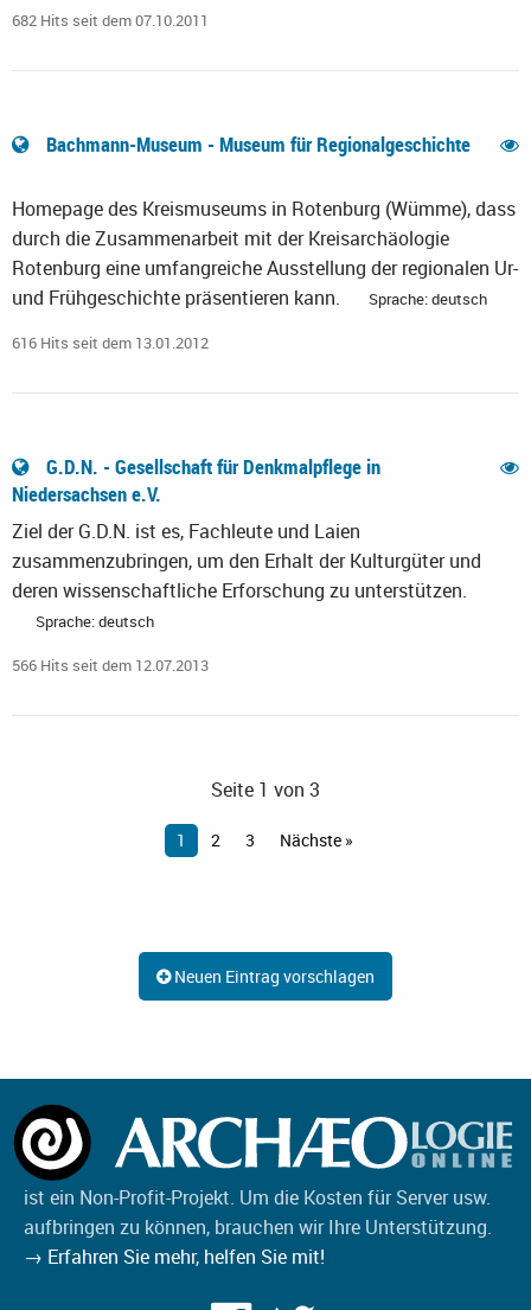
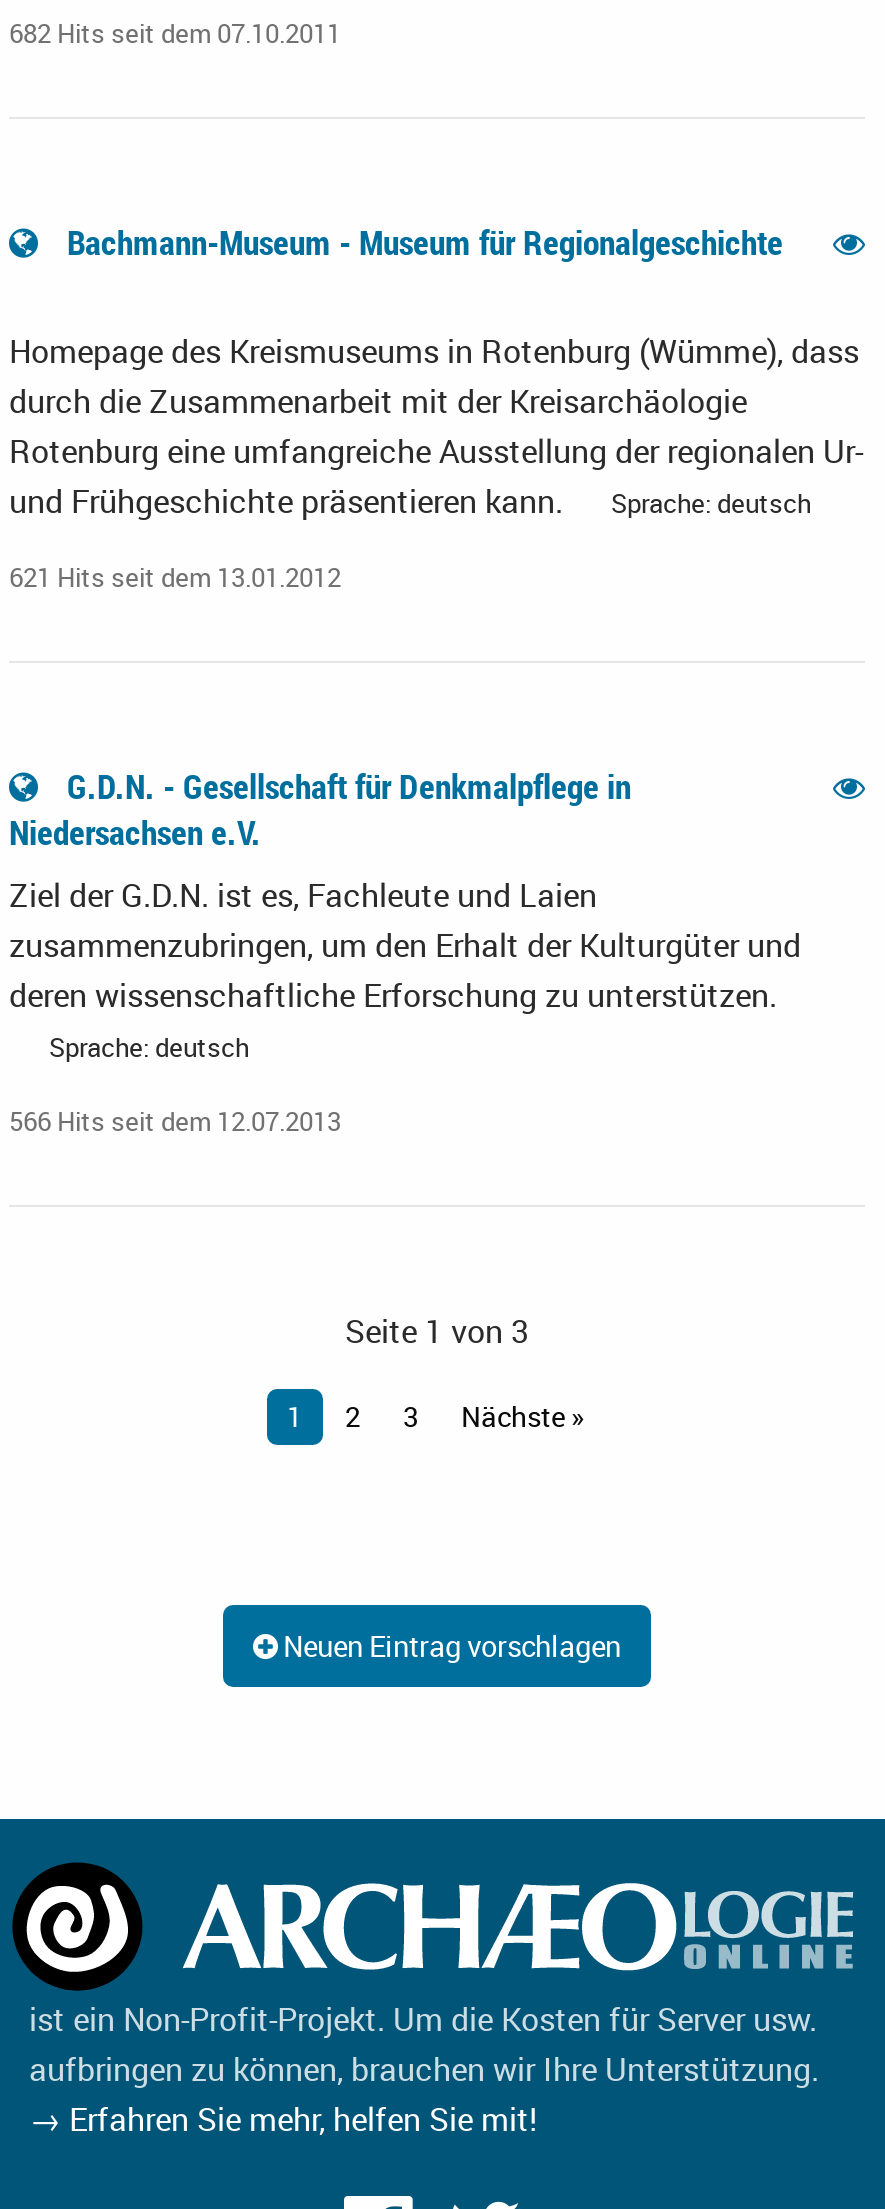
[12,333,209,354] 616 Hits seit dem 13.01.2012 -> [9,560,341,596] 621 Hits seit dem 13.01.2012

